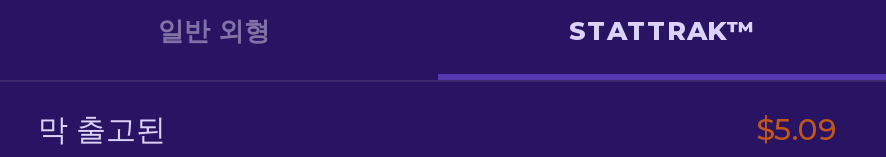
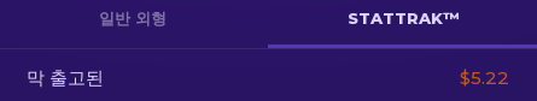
[756,110,838,148] $5.09 -> [460,66,509,89] $5.22

